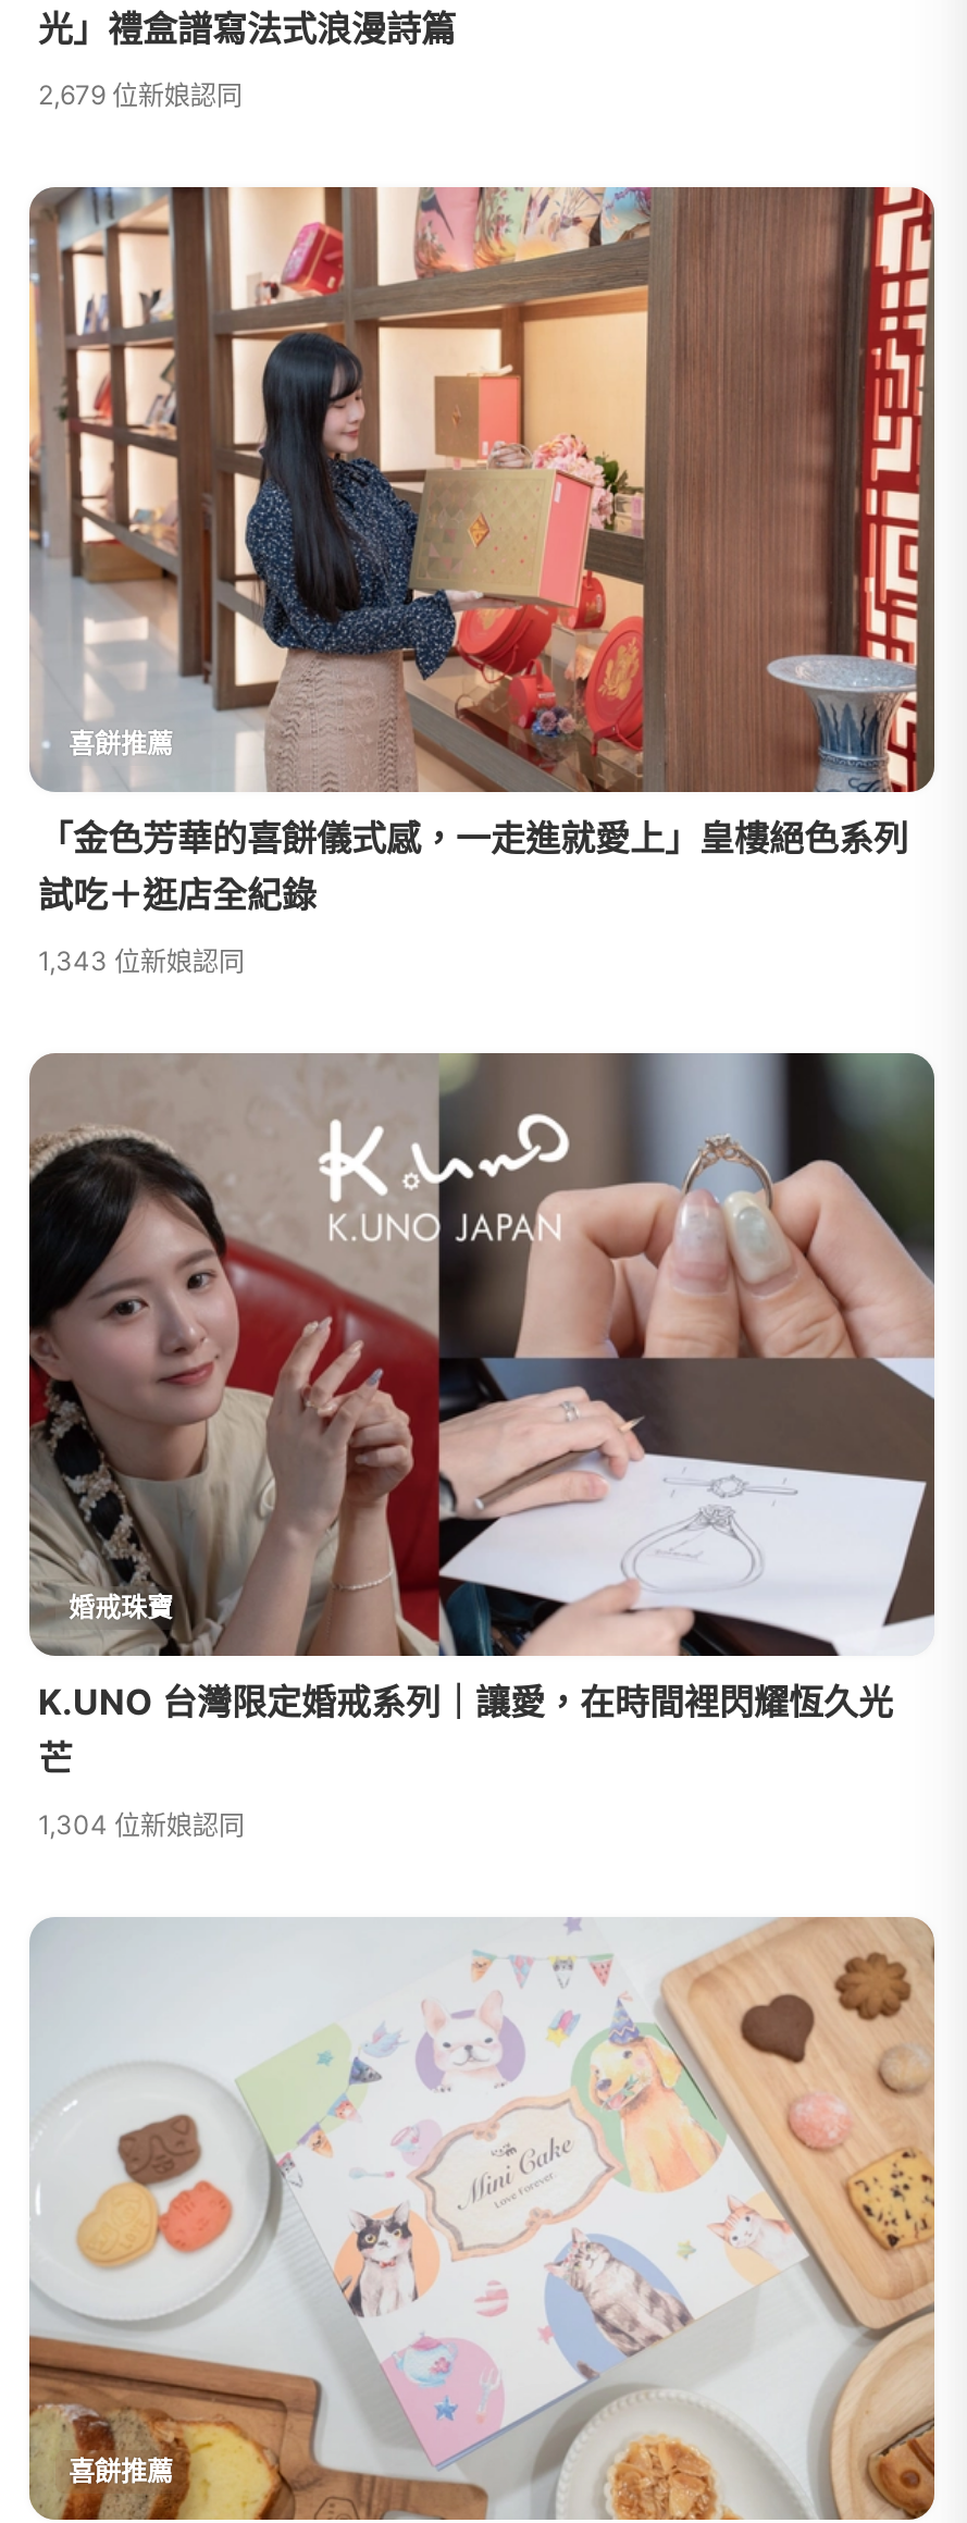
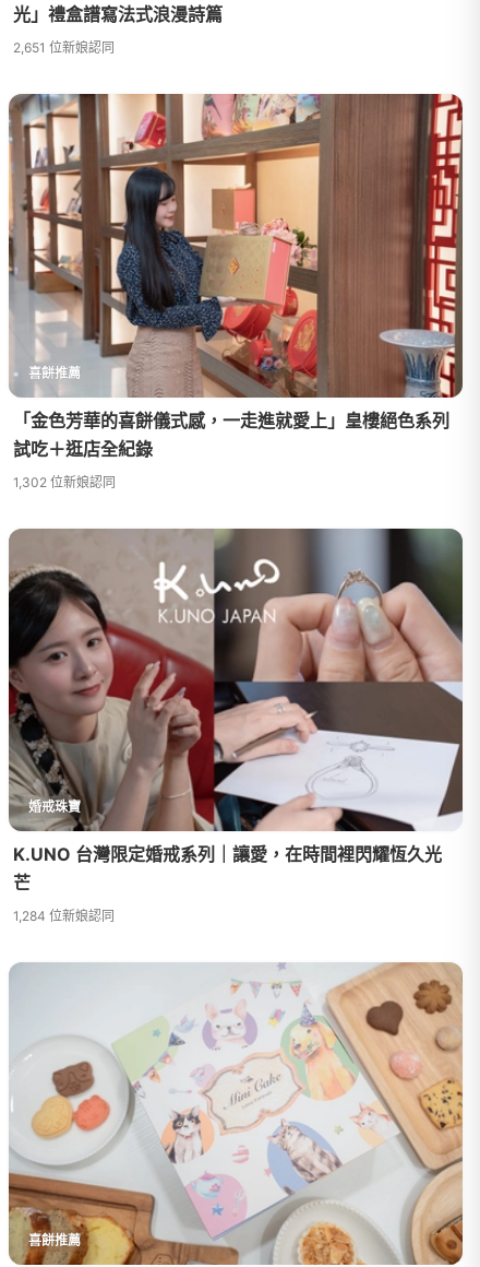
[38,79,243,112] 2,679 位新娘認同 -> [13,40,115,56] 2,651 位新娘認同
[38,944,245,976] 1,343 位新娘認同 -> [13,474,116,490] 1,302 位新娘認同
[38,1808,245,1841] 1,304 位新娘認同 -> [13,908,115,924] 1,284 位新娘認同

